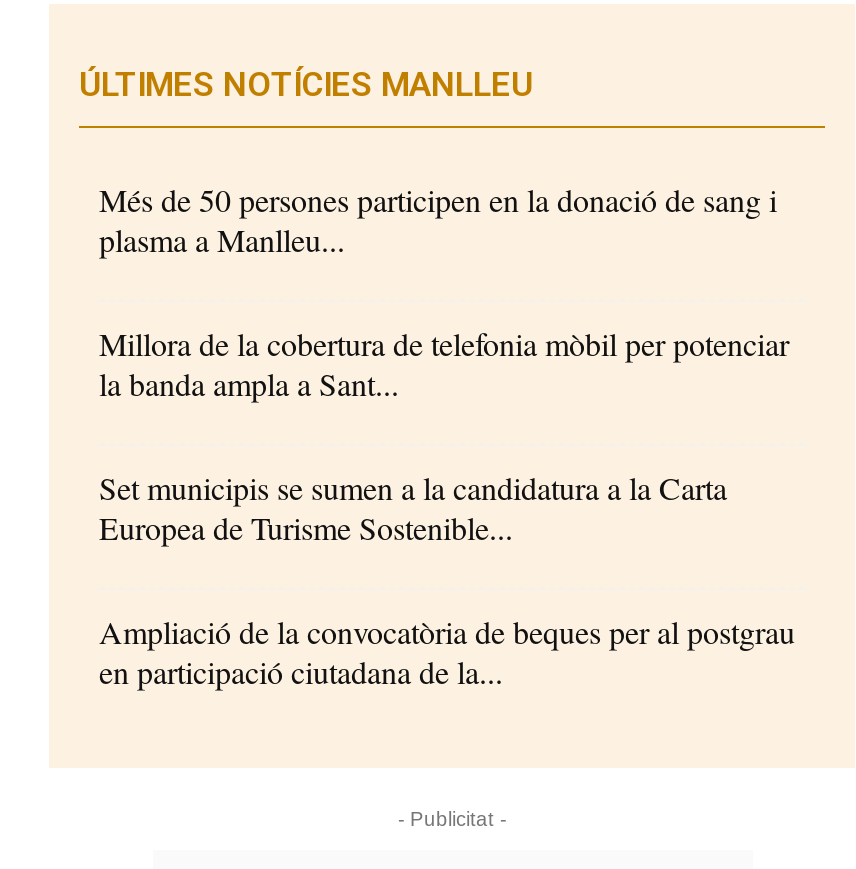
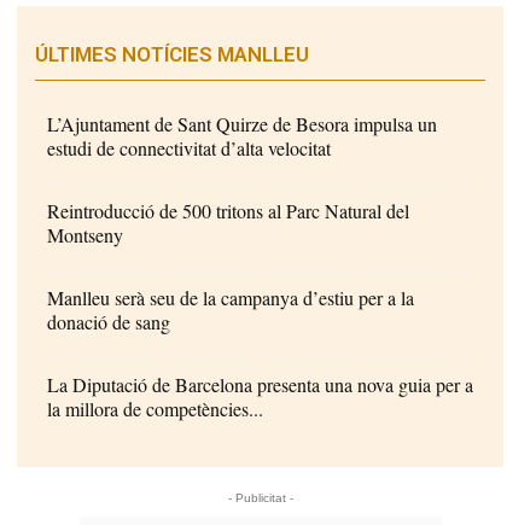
[99,177,777,259] Més de 50 persones participen en la donació de sang i | plasma a Manlleu... -> [47,111,437,160] L’Ajuntament de Sant Quirze de Besora impulsa un | estudi de connectivitat d’alta velocitat
[99,321,789,403] Millora de la cobertura de telefonia mòbil per potenciar | la banda ampla a Sant... -> [47,197,409,247] Reintroducció de 500 tritons al Parc Natural del | Montseny
[99,465,727,547] Set municipis se sumen a la candidatura a la Carta | Europea de Turisme Sostenible... -> [47,284,414,334] Manlleu serà seu de la campanya d’estiu per a la | donació de sang
[99,609,795,691] Ampliació de la convocatòria de beques per al postgrau | en participació ciutadana de la... -> [47,371,473,421] La Diputació de Barcelona presenta una nova guia per a | la millora de competències...

